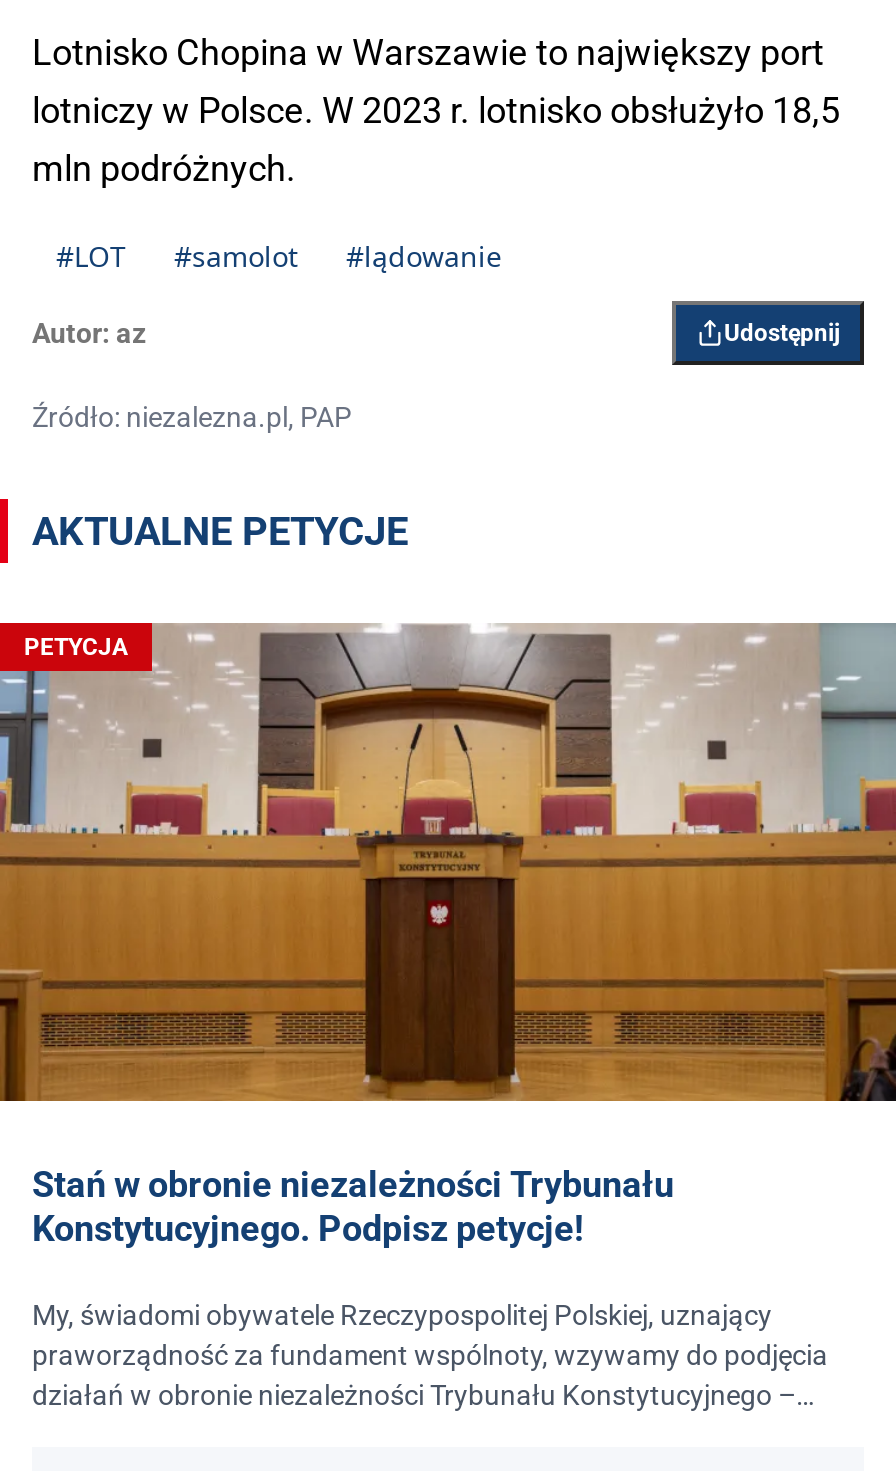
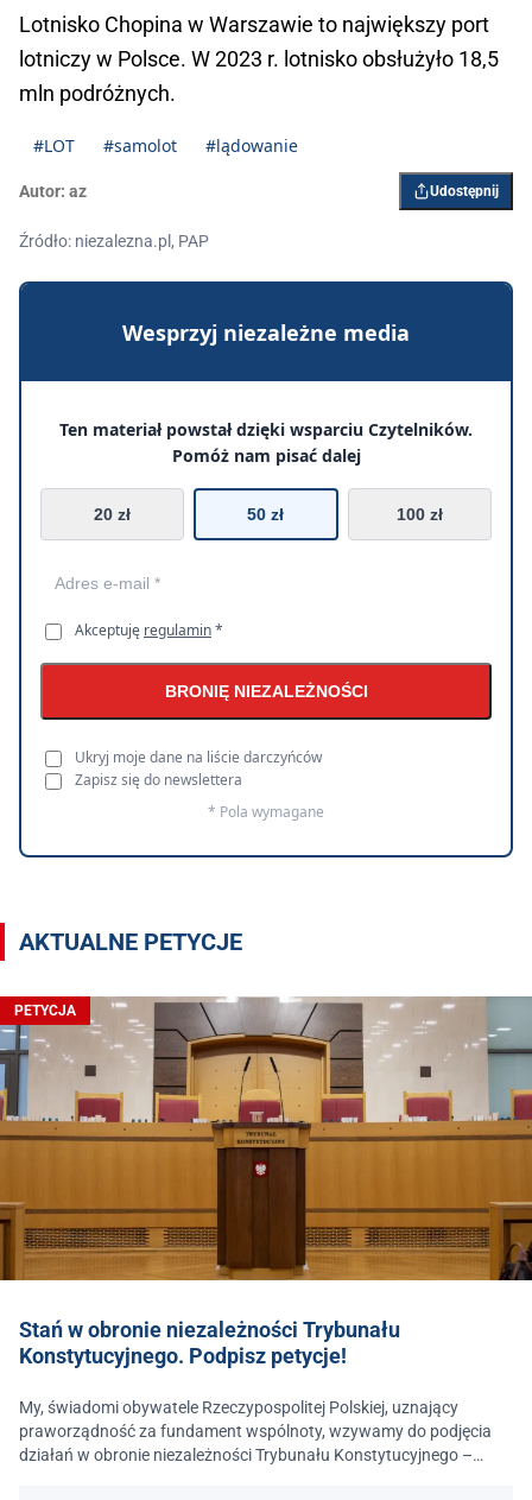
none -> [18,280,514,859] [image] | Wesprzyj niezależne media | Ten materiał powstał dzięki wsparciu Czytelników. | Pomóż nam pisać dalej | 20 zł | 50 zł | 100 zł
none -> [75,620,368,822] Akceptuję regulamin * | BRONIĘ NIEZALEŻNOŚCI | Ukryj moje dane na liście darczyńców | Zapisz się do newslettera | * Pola wymagane

